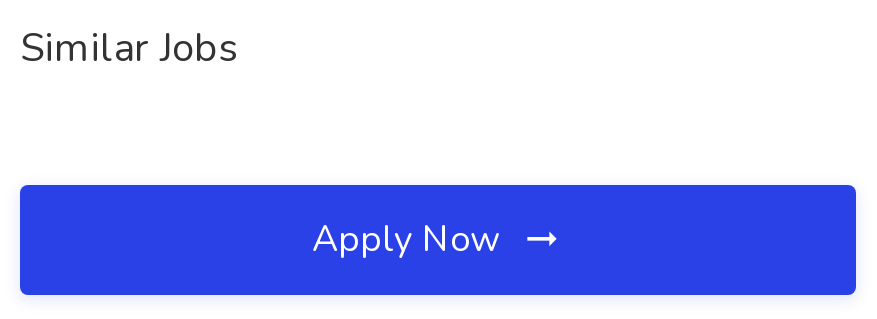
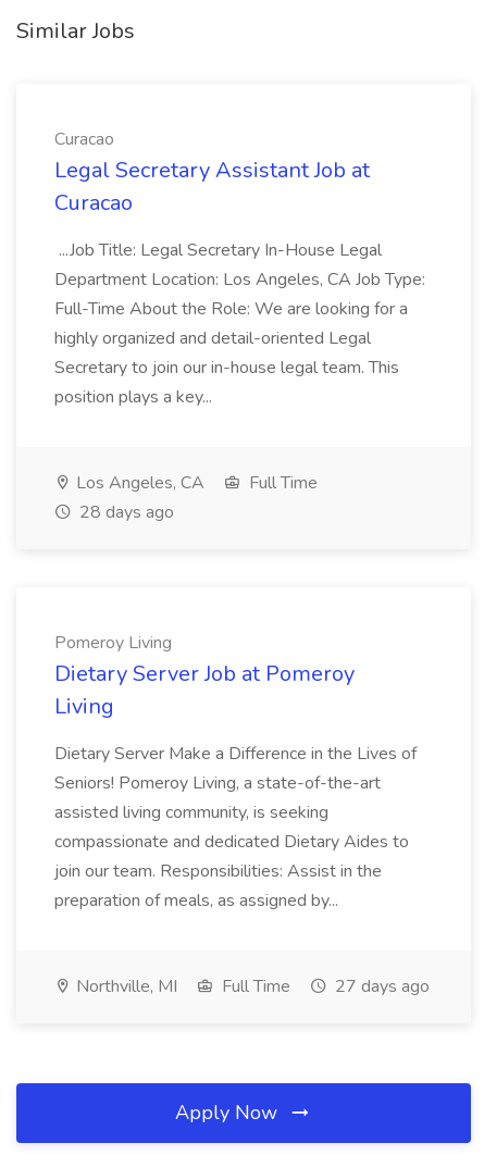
none -> [54,127,425,409] Curacao | Legal Secretary Assistant Job at | Curacao | ...Job Title: Legal Secretary In-House Legal | Department Location: Los Angeles, CA Job Type: | Full-Time About the Role: We are looking for a | highly organized and detail-oriented Legal | Secretary to join our in-house legal team. This | position plays a key...
none -> [54,631,417,912] Pomeroy Living | Dietary Server Job at Pomeroy | Living | Dietary Server Make a Difference in the Lives of | Seniors! Pomeroy Living, a state-of-the-art | assisted living community, is seeking | compassionate and dedicated Dietary Aides to | join our team. Responsibilities: Assist in the | preparation of meals, as assigned by...
none -> [72,471,318,524] Los Angeles, CA | Full Time | 28 days ago
none -> [72,974,430,998] Northville, MI | Full Time | 27 days ago

